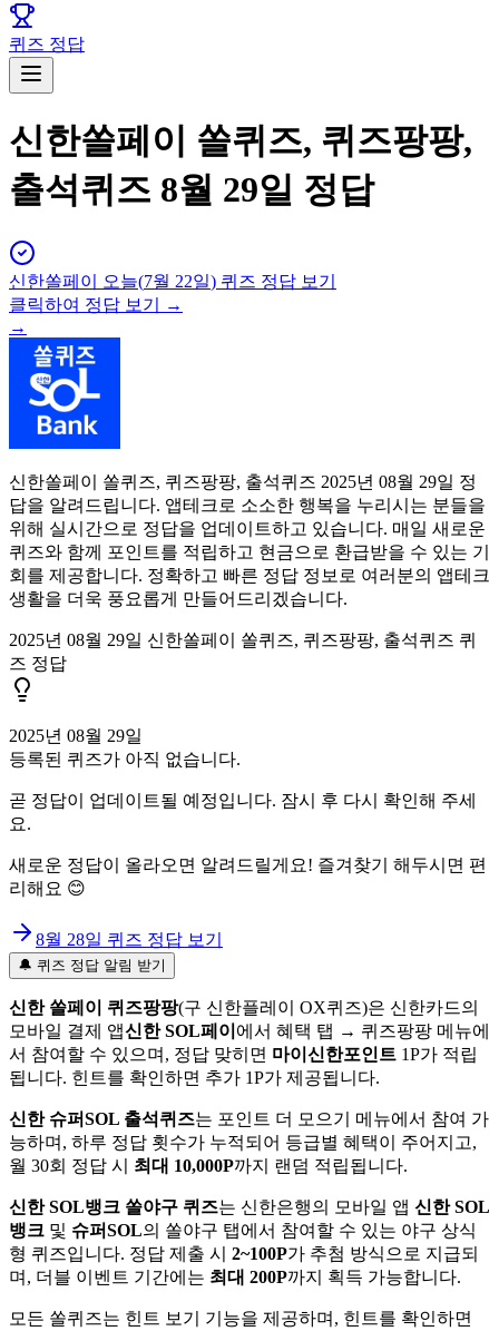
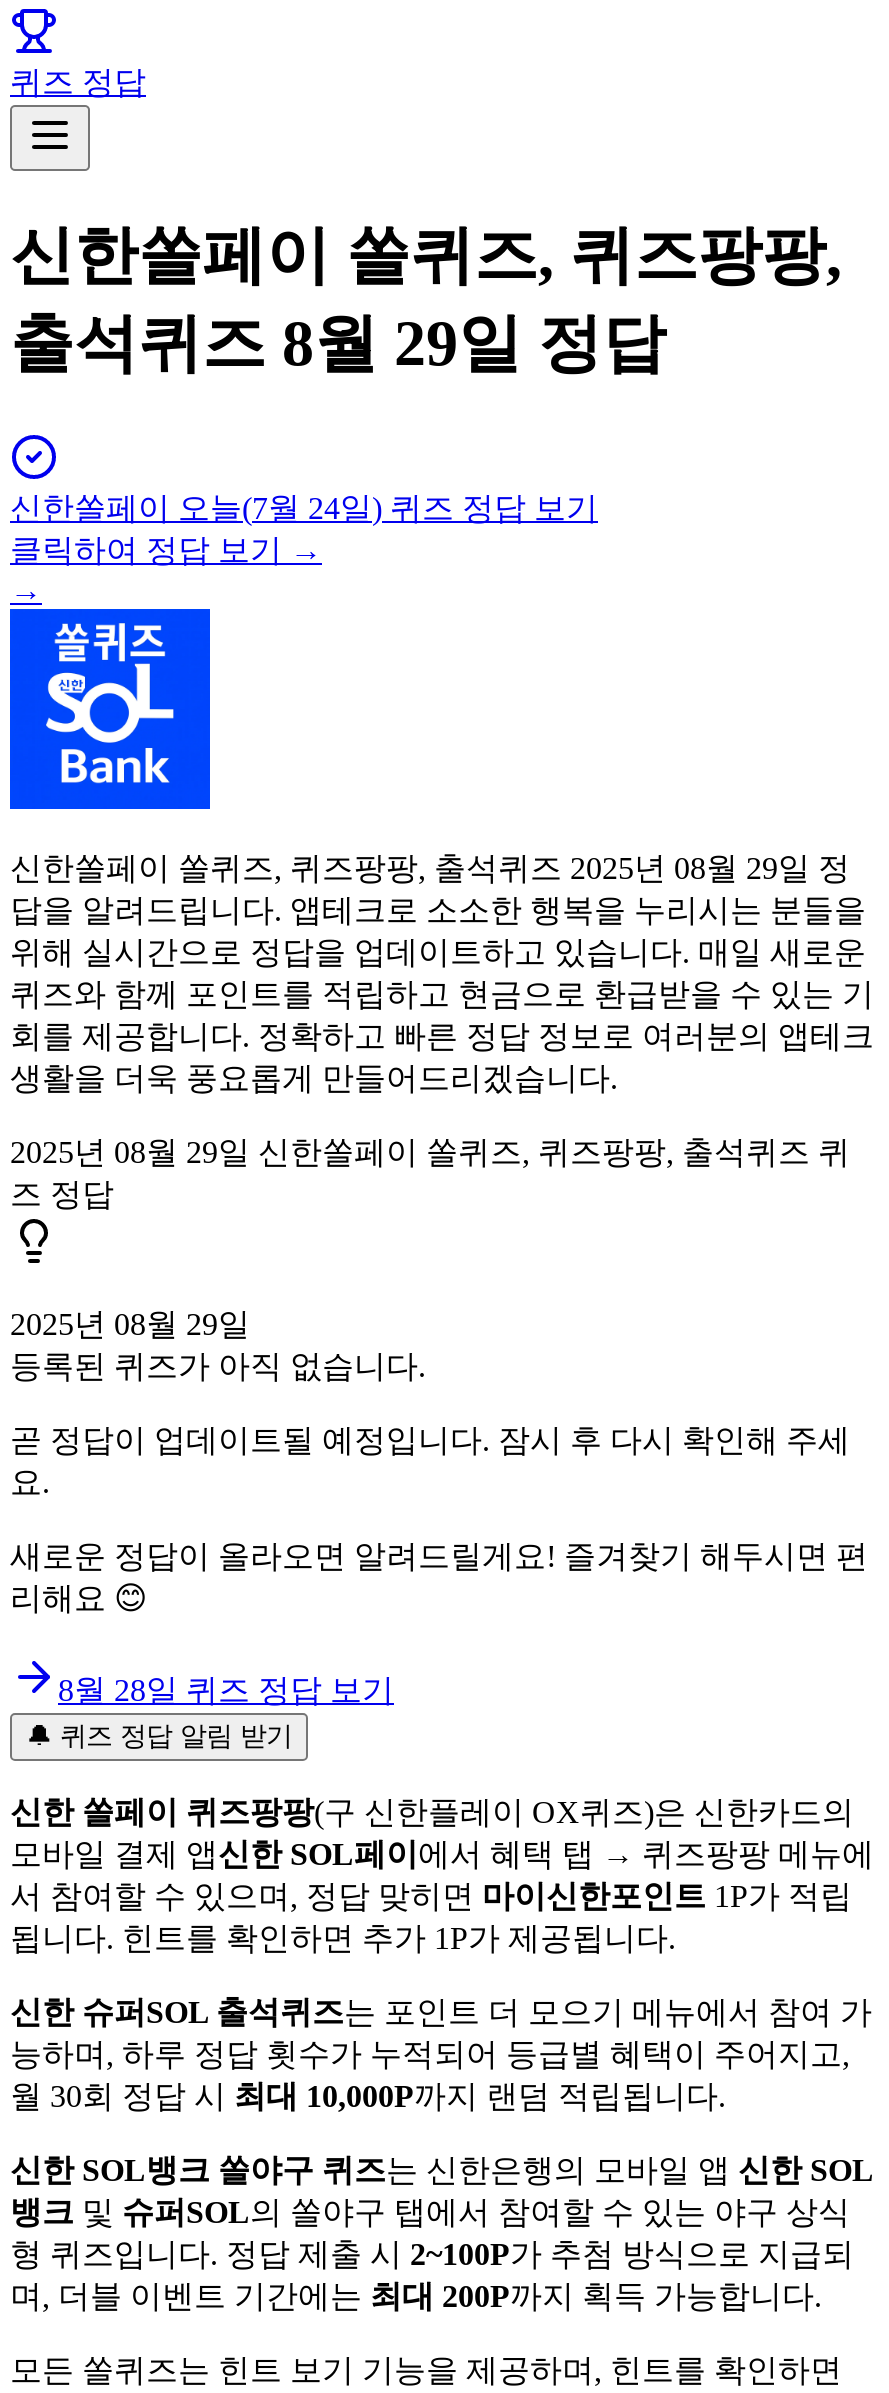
[9,272,336,291] 신한쏠페이 오늘(7월 22일) 퀴즈 정답 보기 -> [10,491,598,525] 신한쏠페이 오늘(7월 24일) 퀴즈 정답 보기

